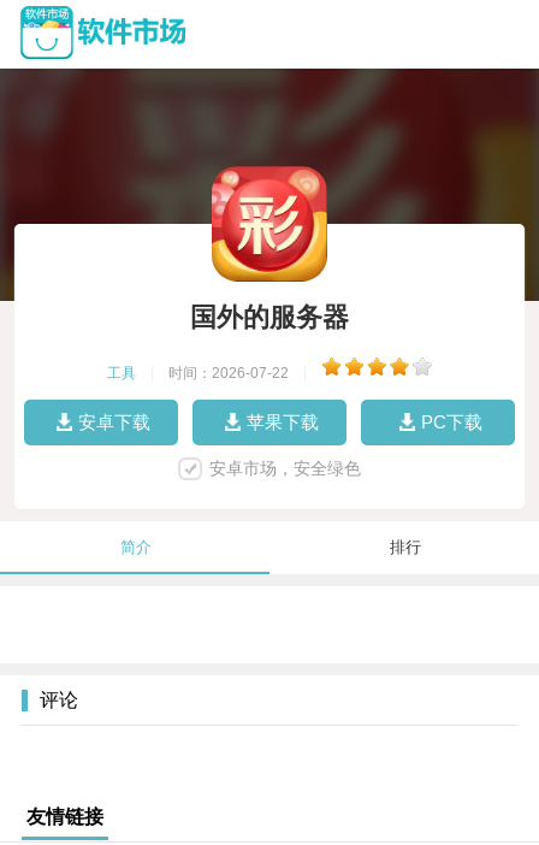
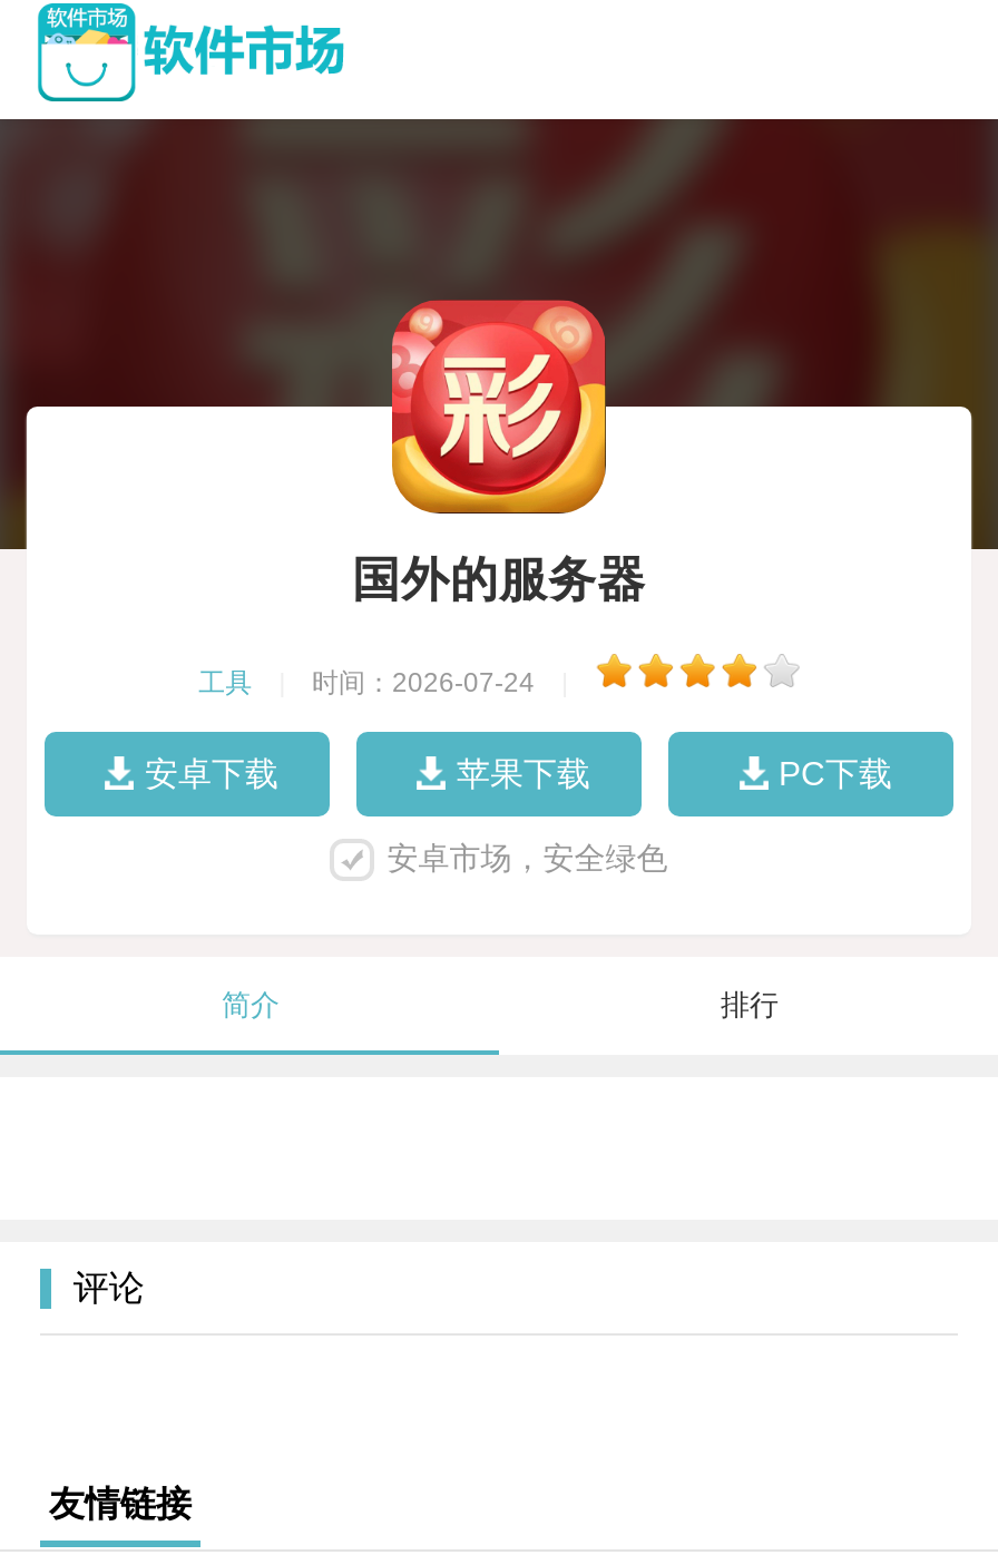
[168,365,289,381] 时间：2026-07-22 -> [312,667,535,698] 时间：2026-07-24

